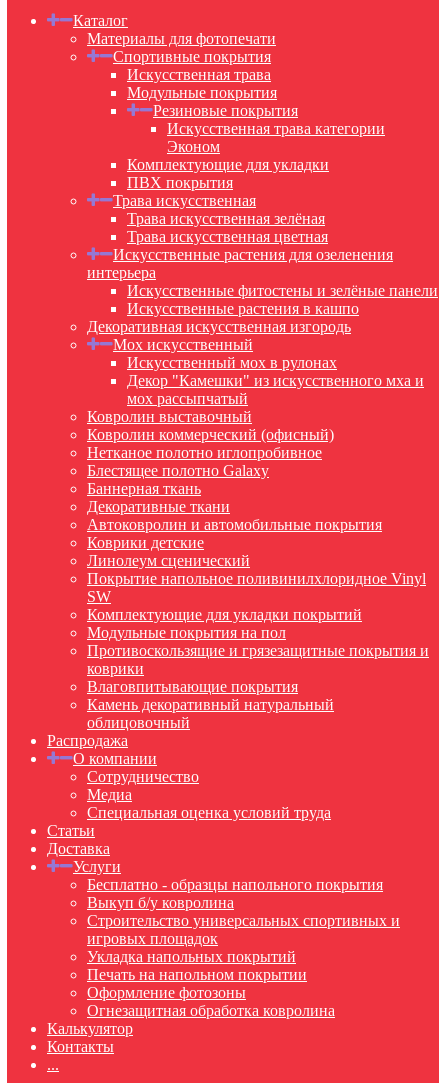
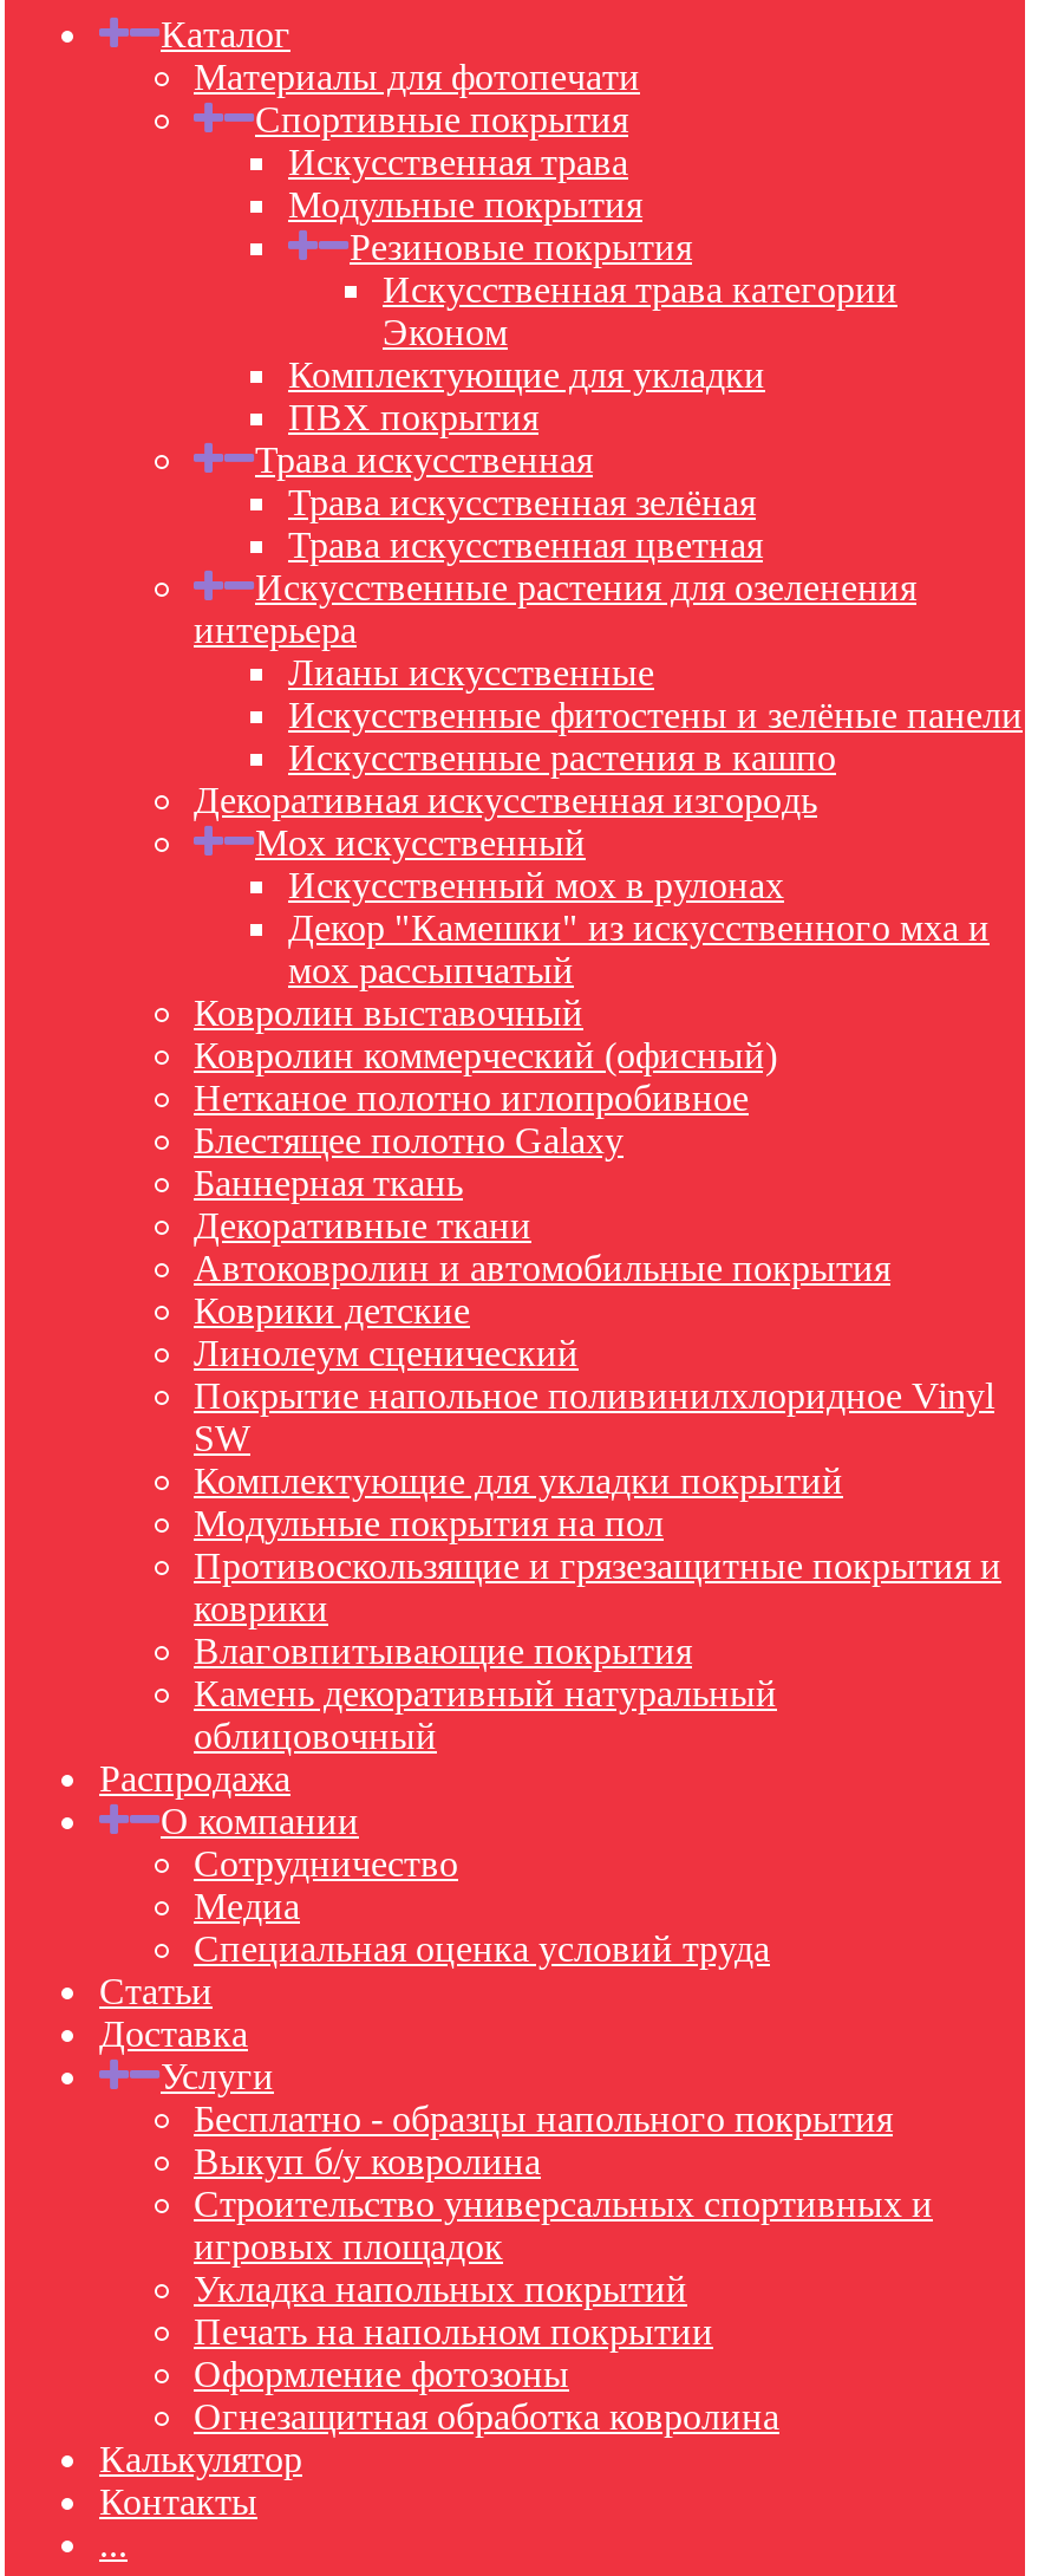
none -> [288,652,654,692] Лианы искусственные

